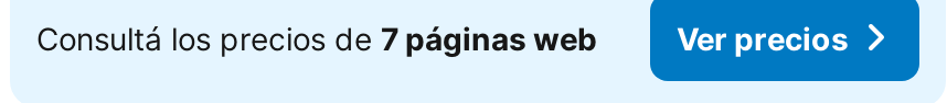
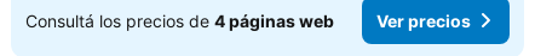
[36,19,597,56] Consultá los precios de 7 páginas web -> [25,10,334,30] Consultá los precios de 4 páginas web

